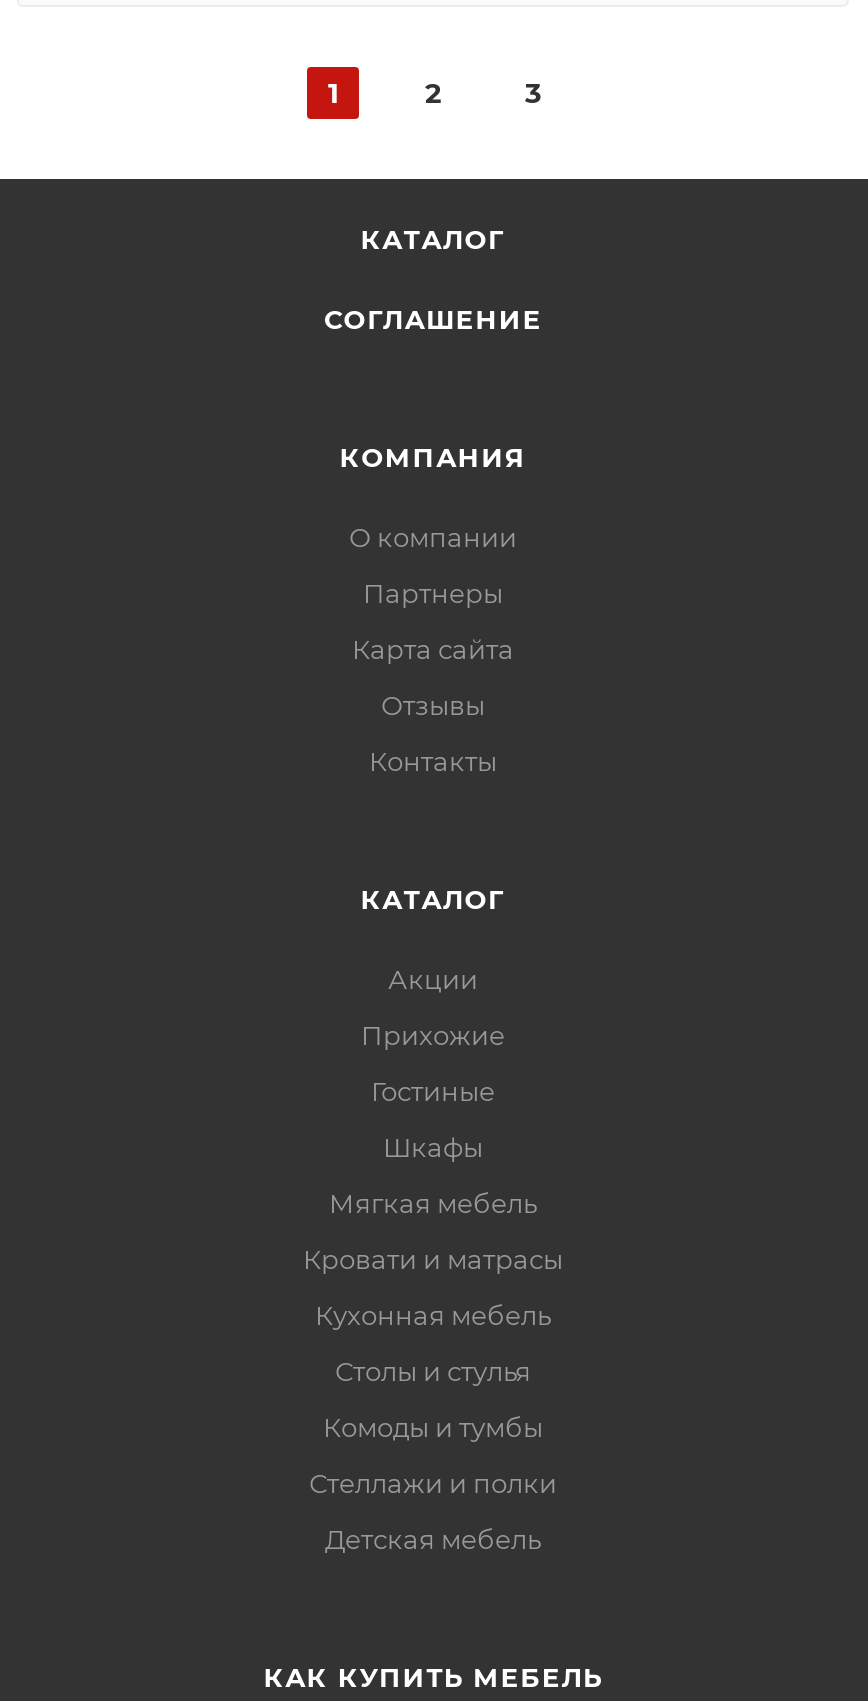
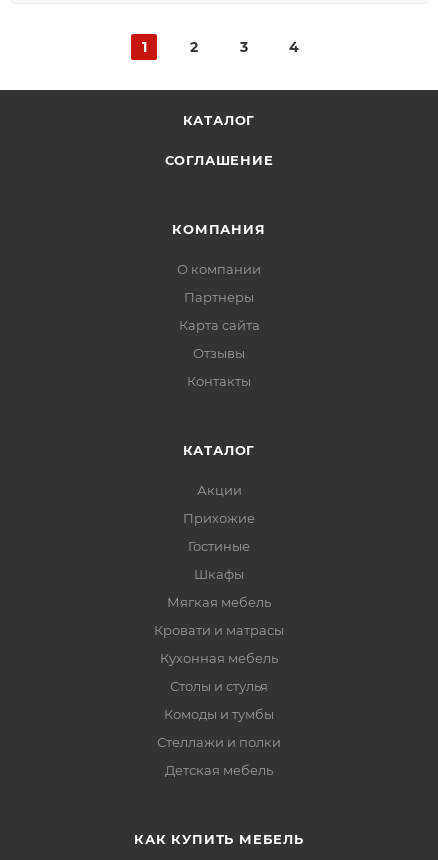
none -> [289,38,299,56] 4

